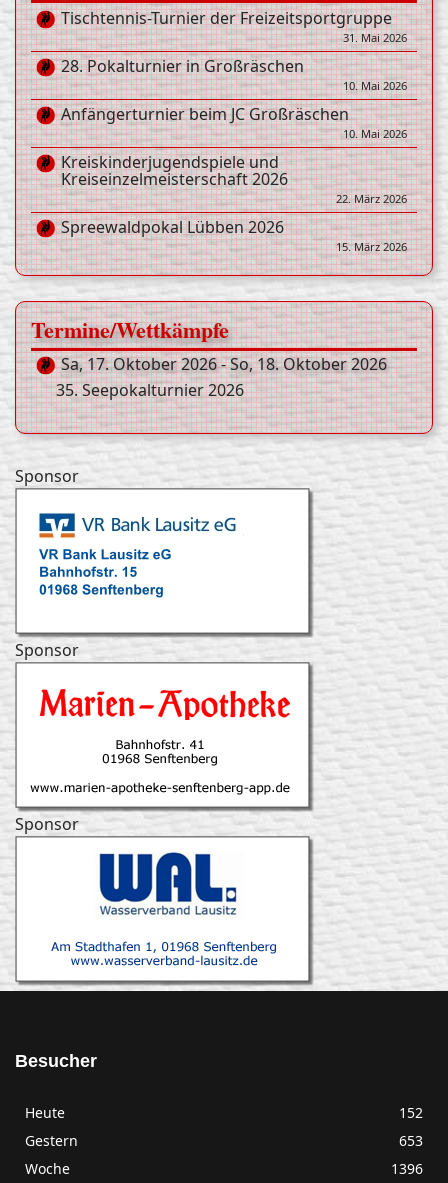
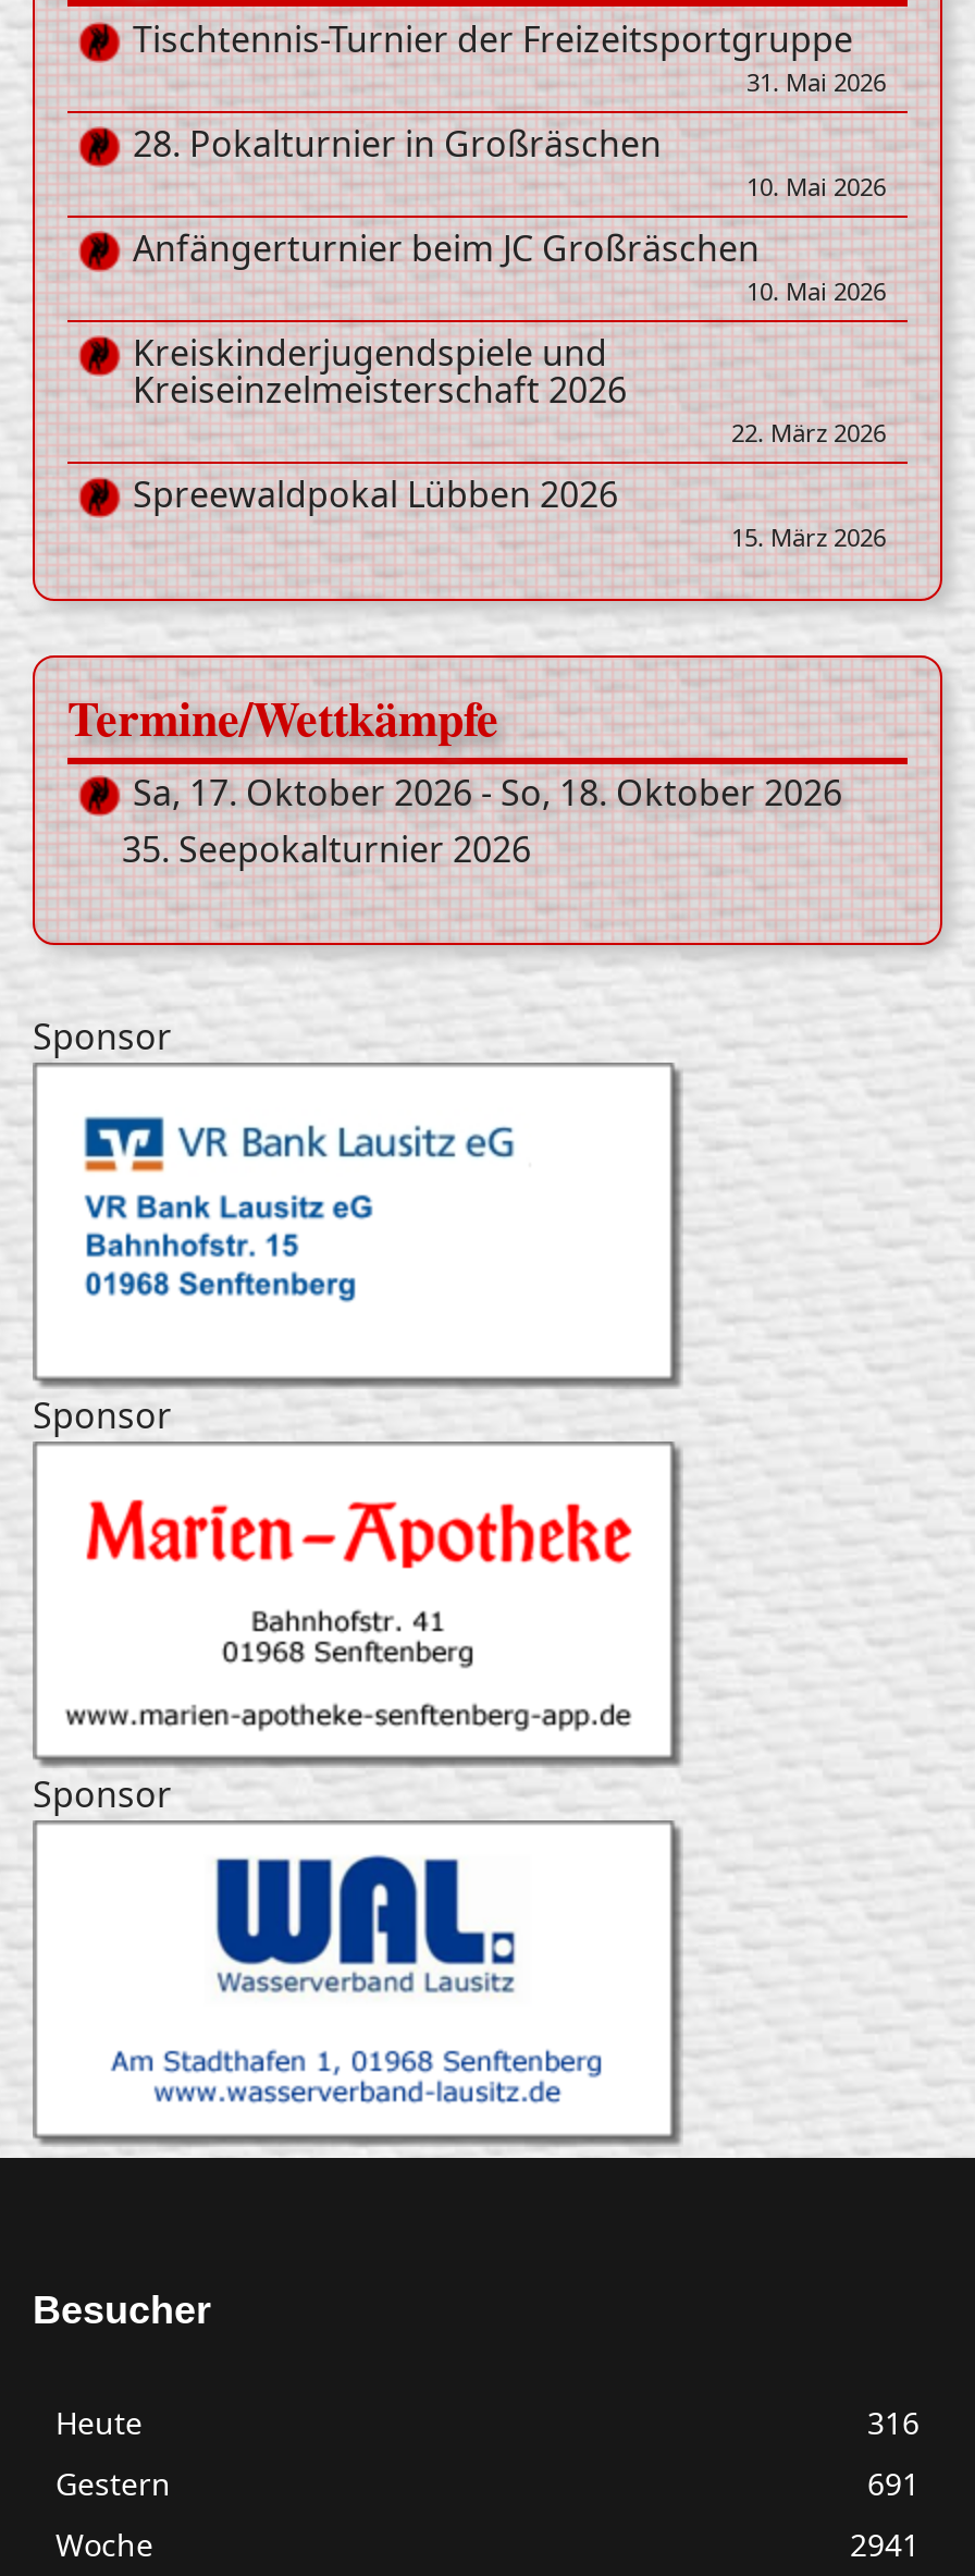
[398,1102,422,1121] 152 -> [867,2401,920,2442] 316
[398,1130,422,1149] 653 -> [867,2462,920,2503] 691
[390,1158,422,1177] 1396 -> [850,2523,920,2564] 2941

